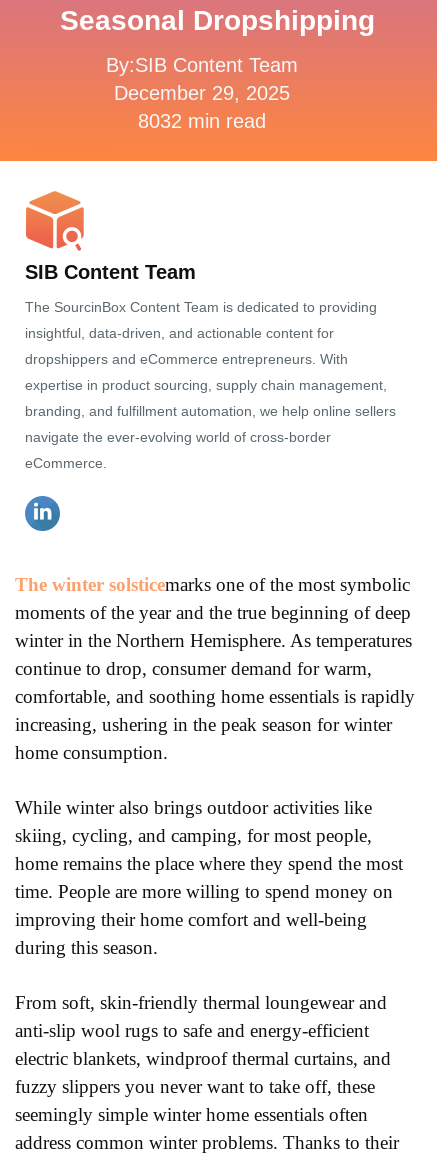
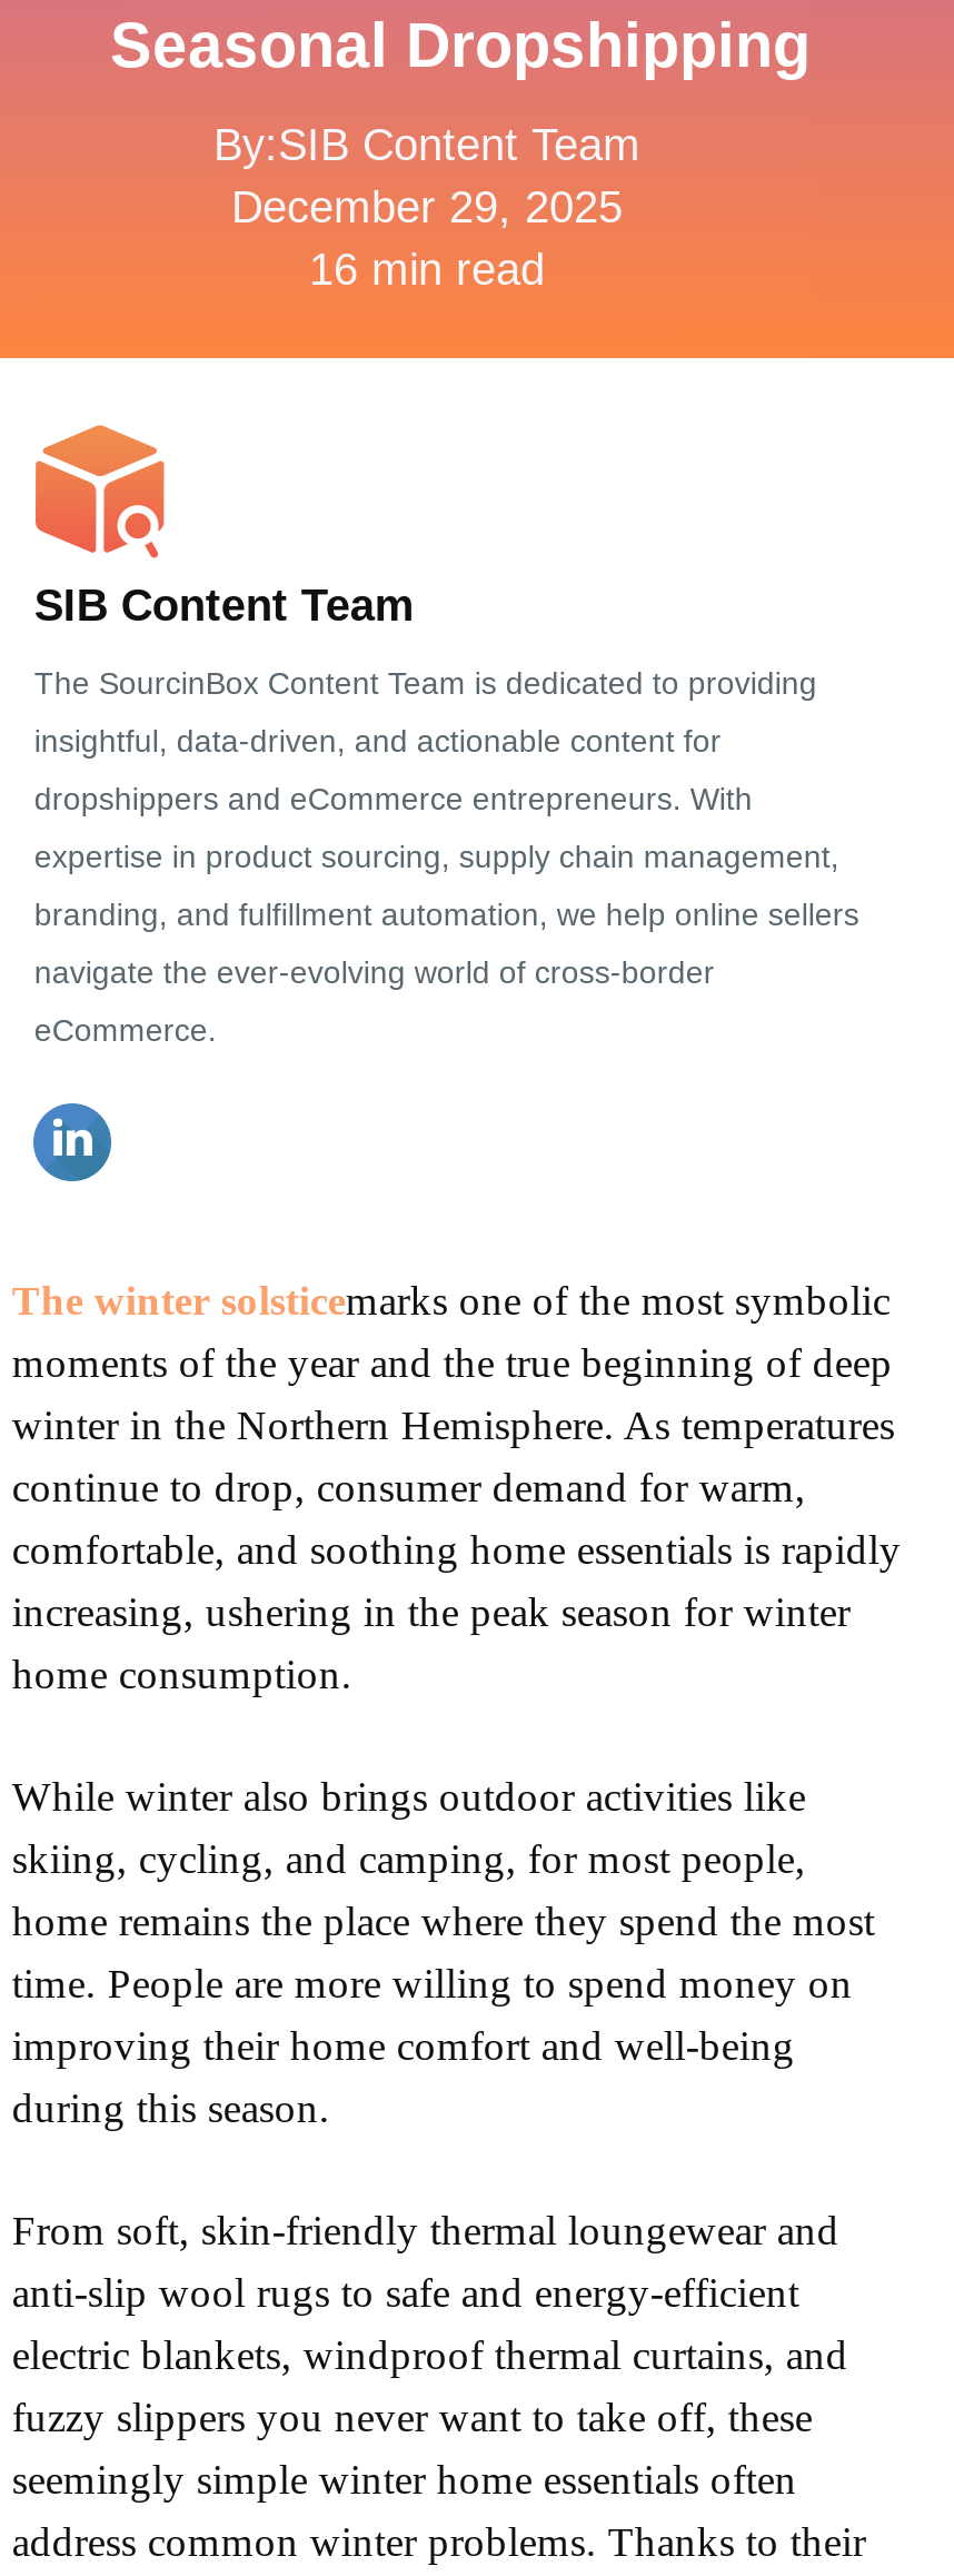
[138,110,266,132] 8032 min read -> [309,245,545,294] 16 min read

